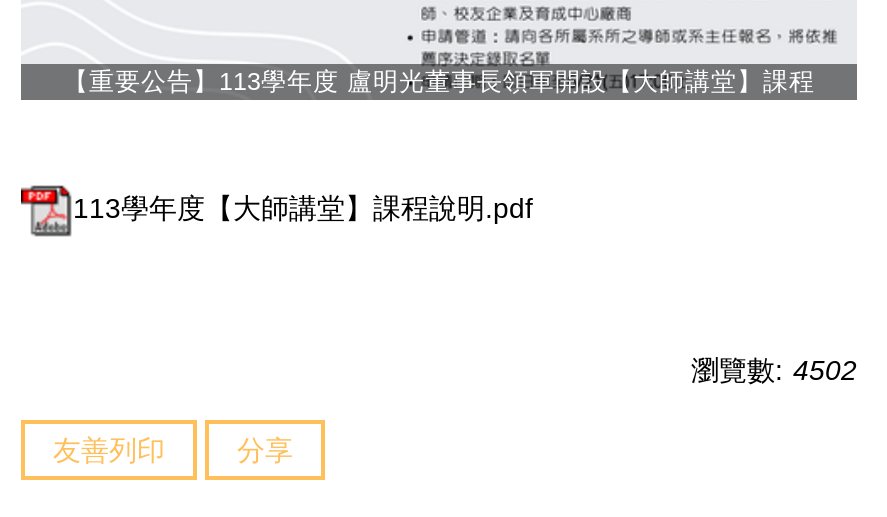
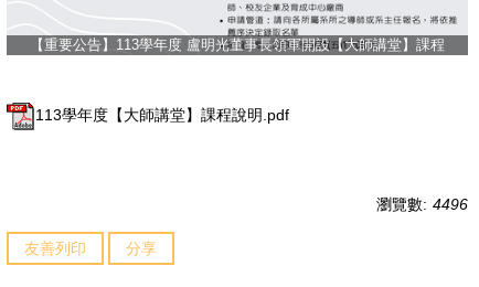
[691,354,857,386] 瀏覽數: 4502 -> [376,195,468,213] 瀏覽數: 4496

